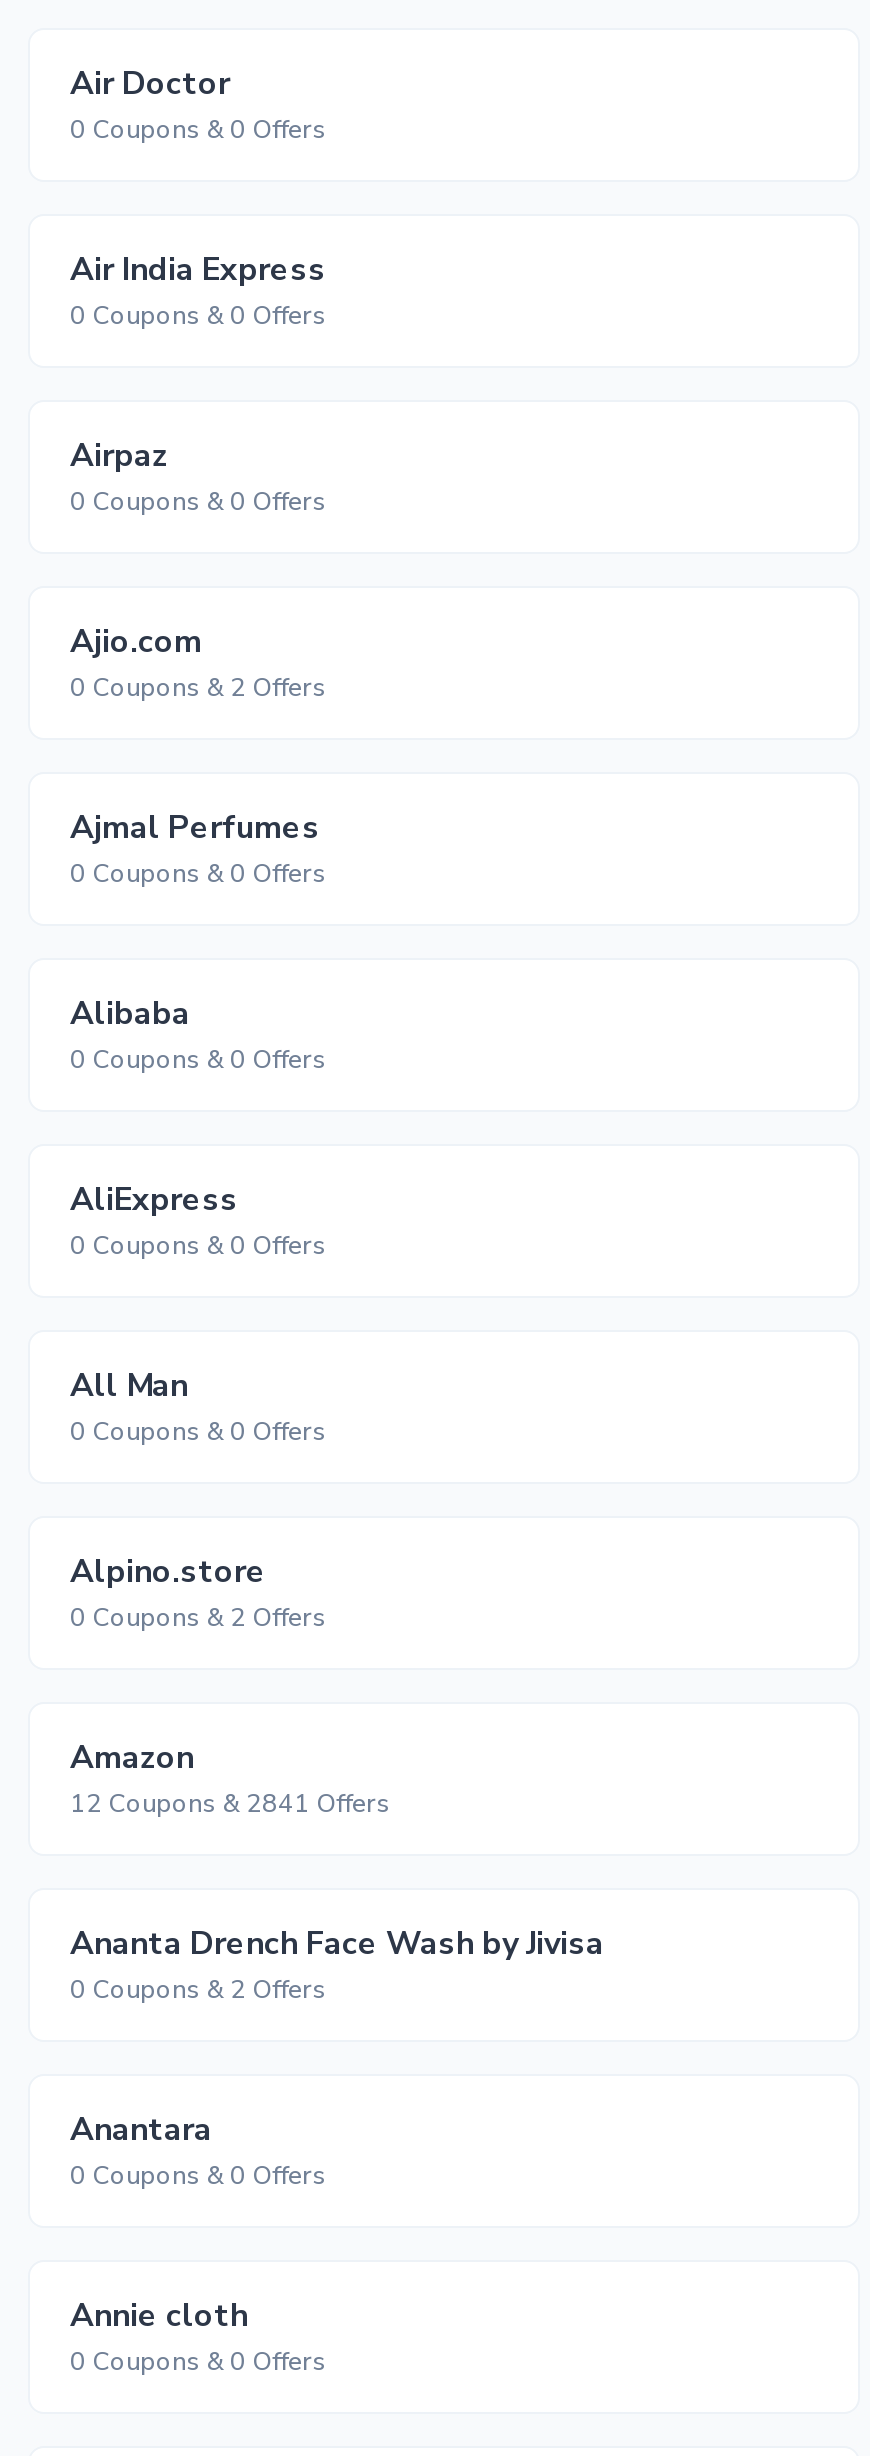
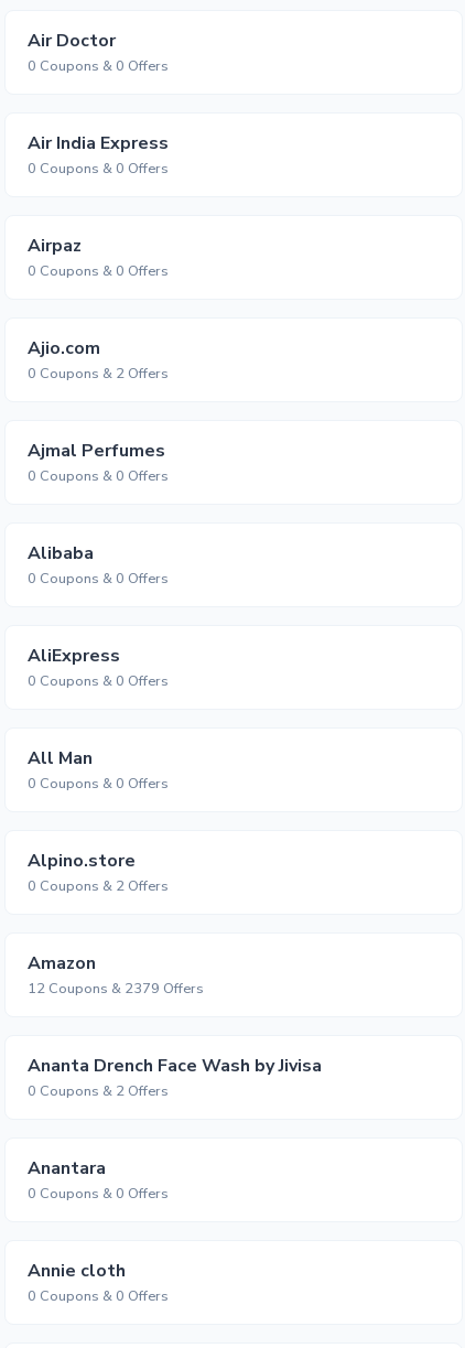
[70,1786,390,1822] 12 Coupons & 2841 Offers -> [28,979,204,999] 12 Coupons & 2379 Offers

